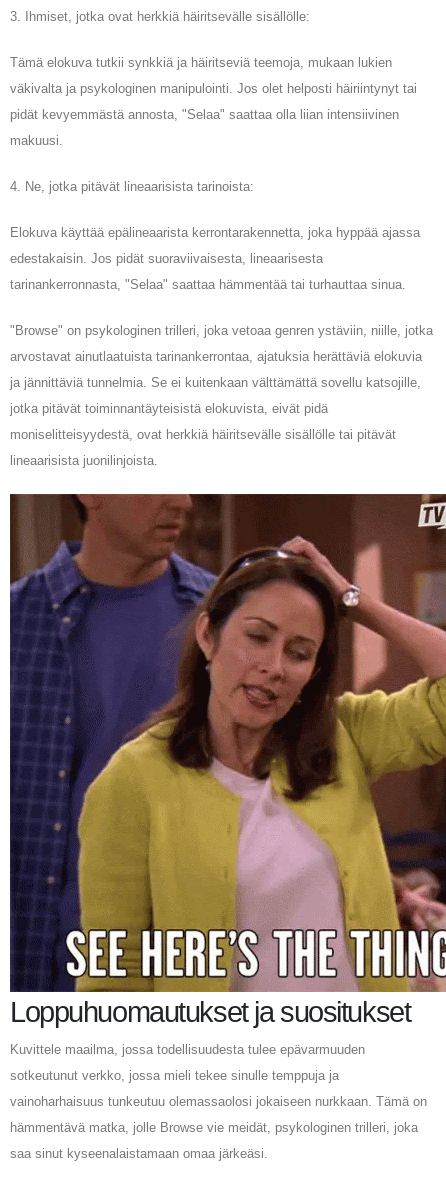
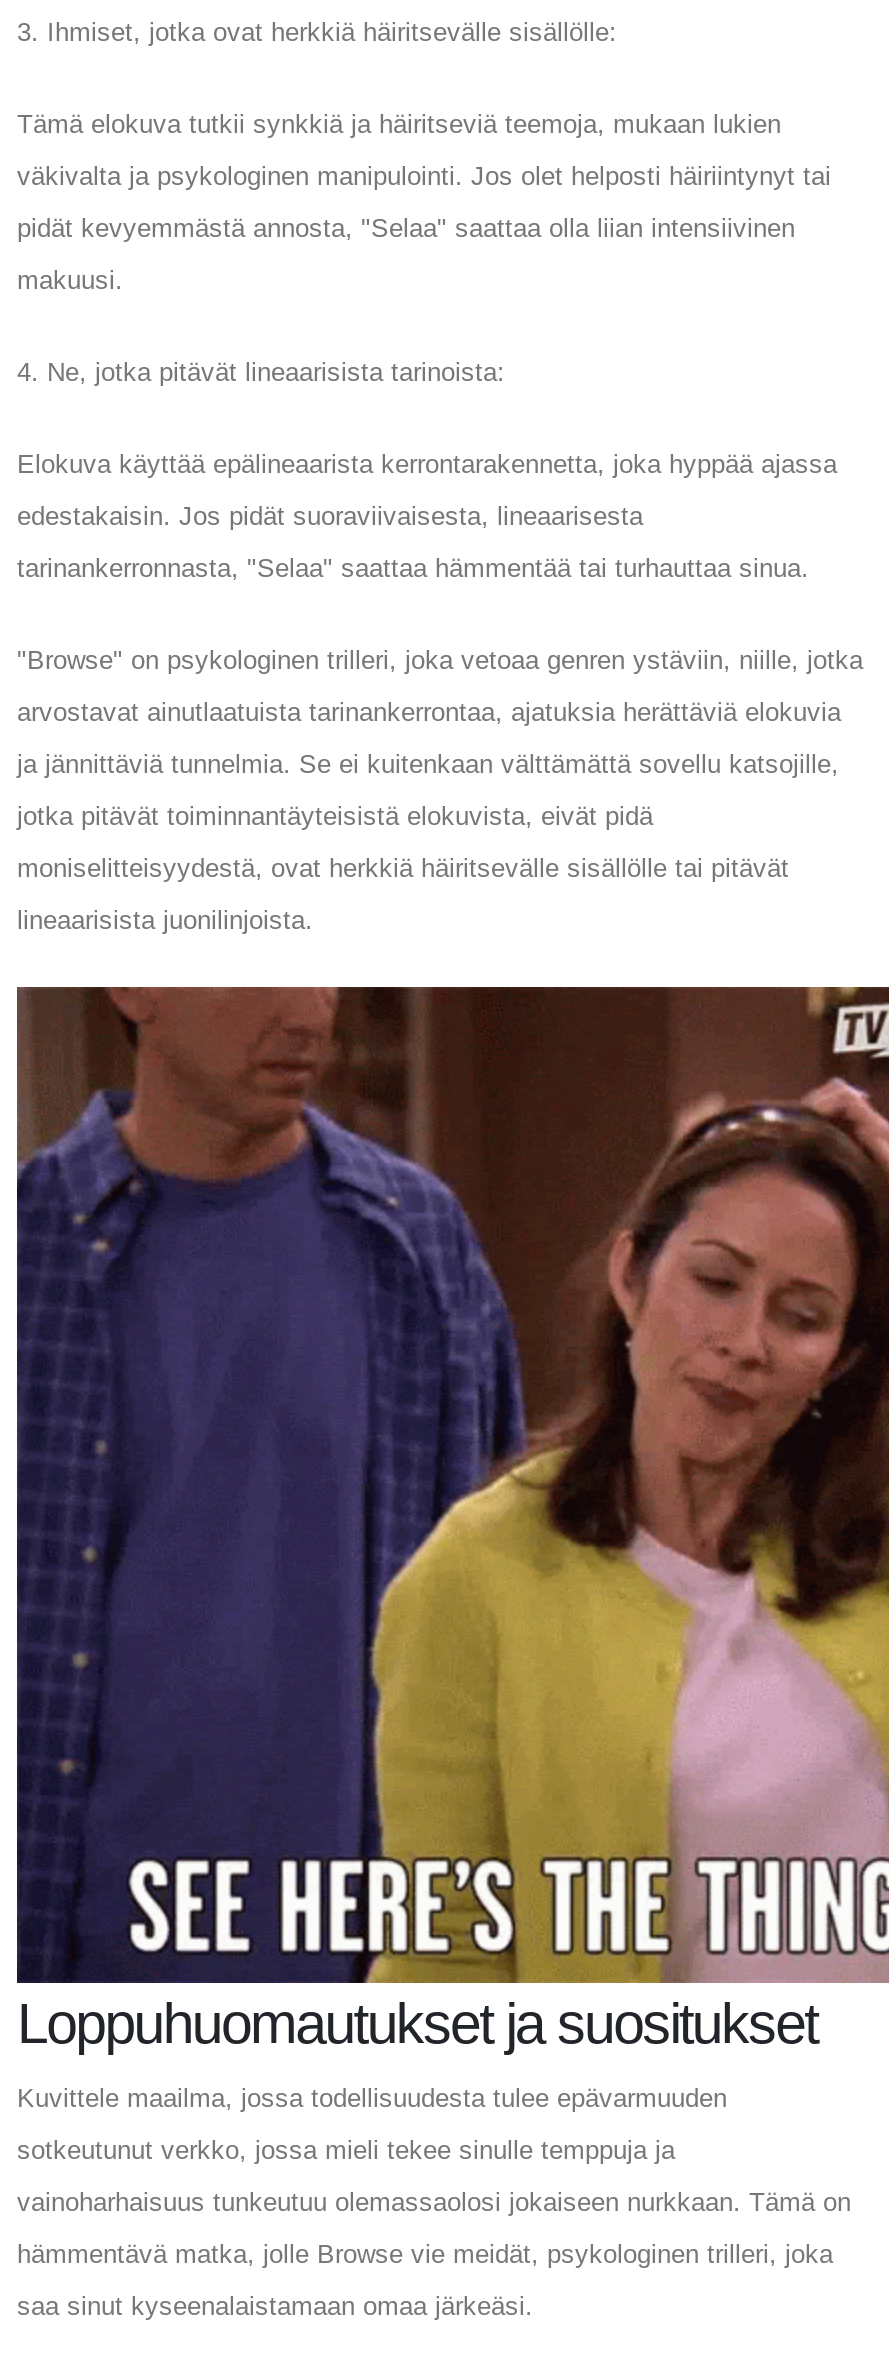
[10,493,443,993] [image] -> [17,987,883,1985] [image]

